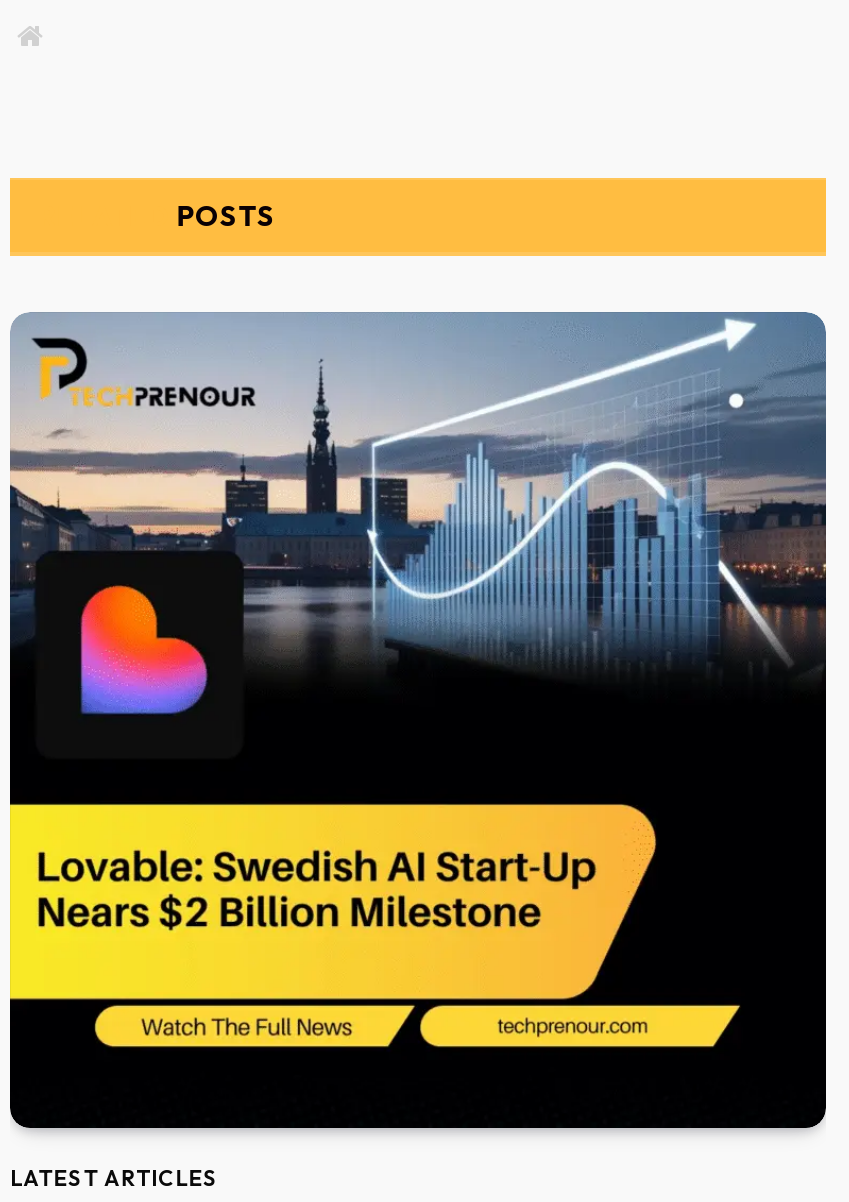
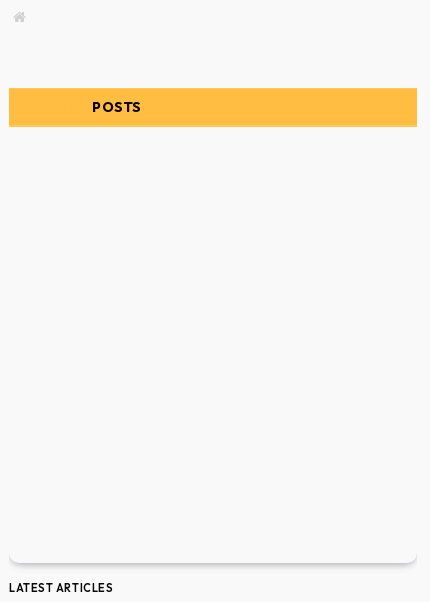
[8,310,828,1130] [image] -> none

